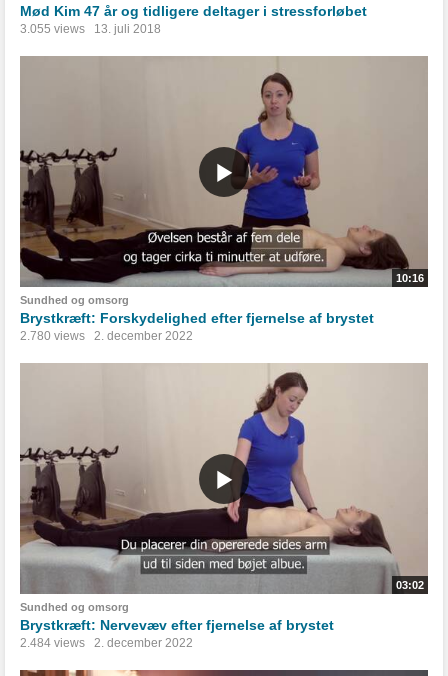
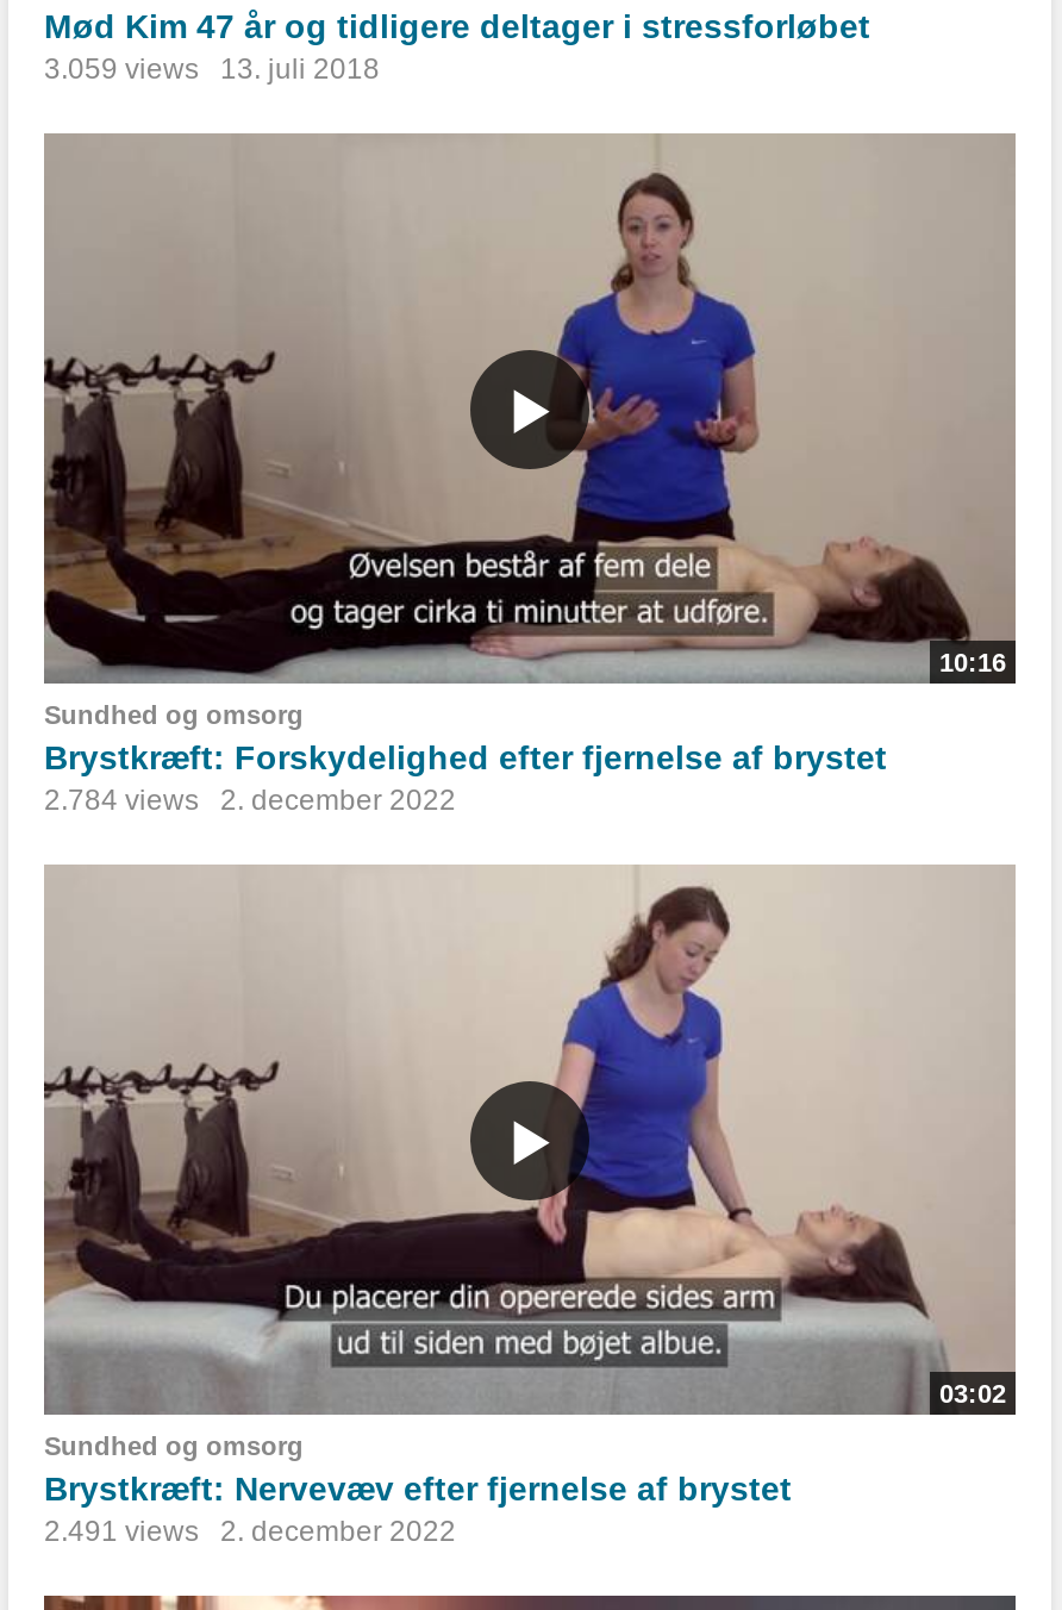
[20,22,161,36] 3.055 views 13. juli 2018 -> [44,52,380,86] 3.059 views 13. juli 2018
[20,329,193,343] 2.780 views 2. december 2022 -> [44,784,456,817] 2.784 views 2. december 2022
[20,636,193,650] 2.484 views 2. december 2022 -> [44,1515,456,1549] 2.491 views 2. december 2022

